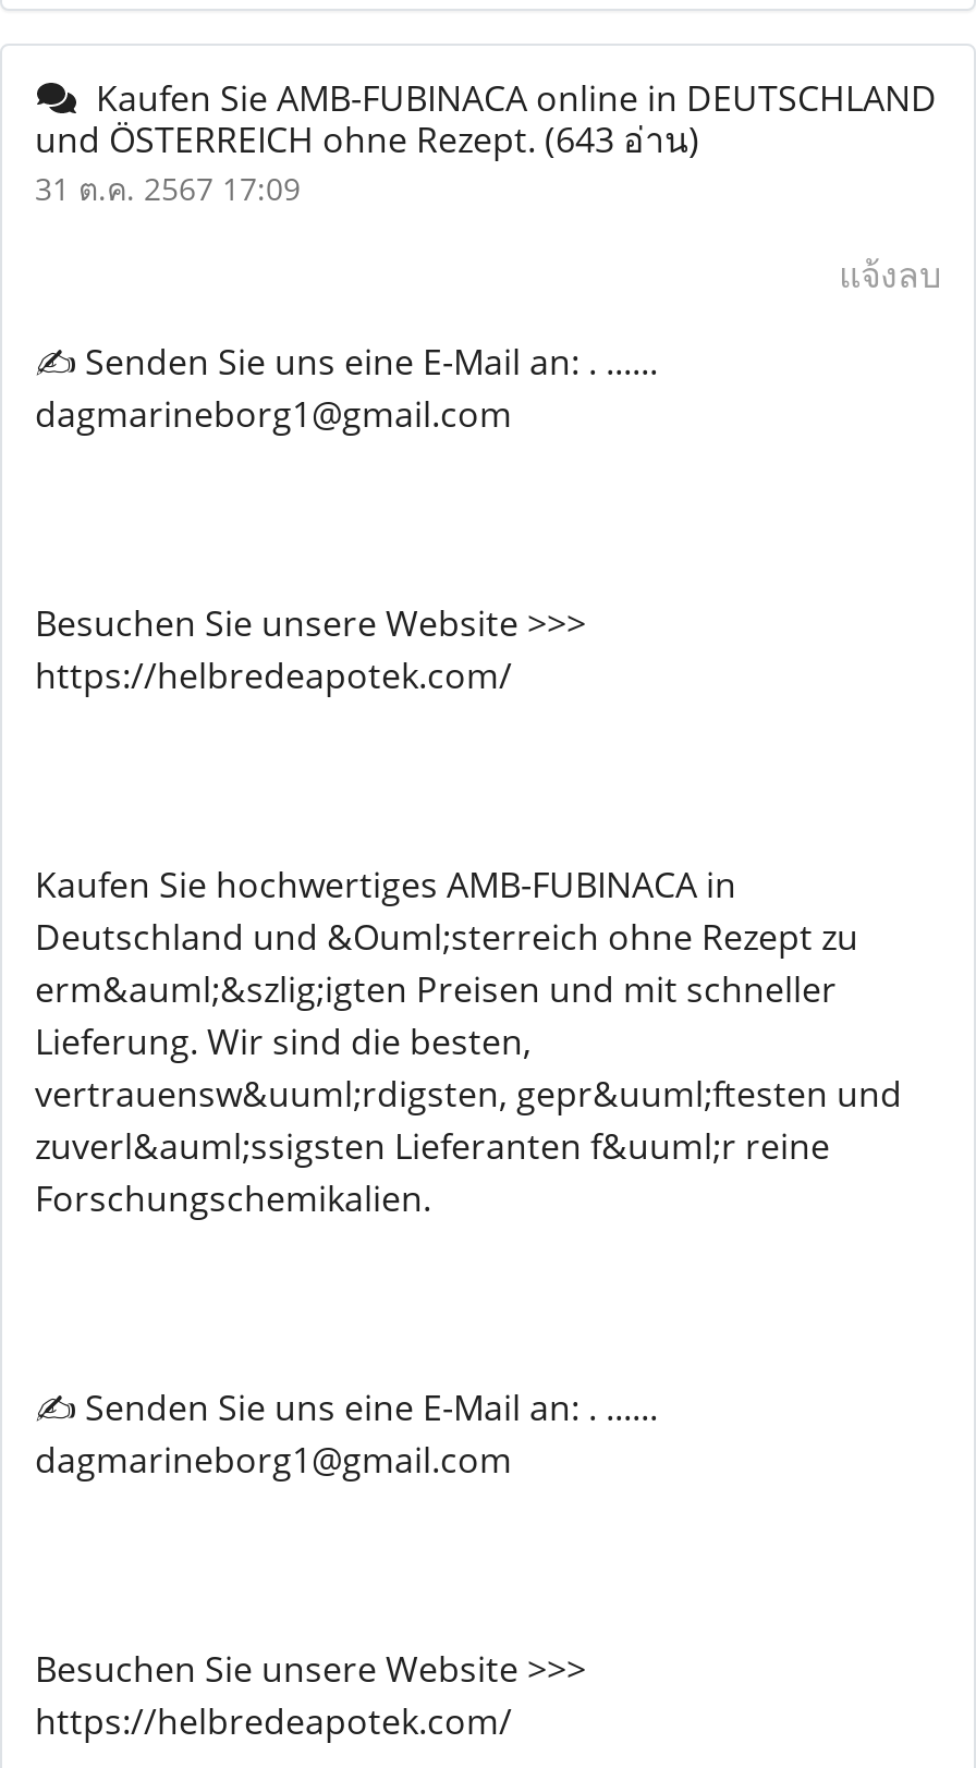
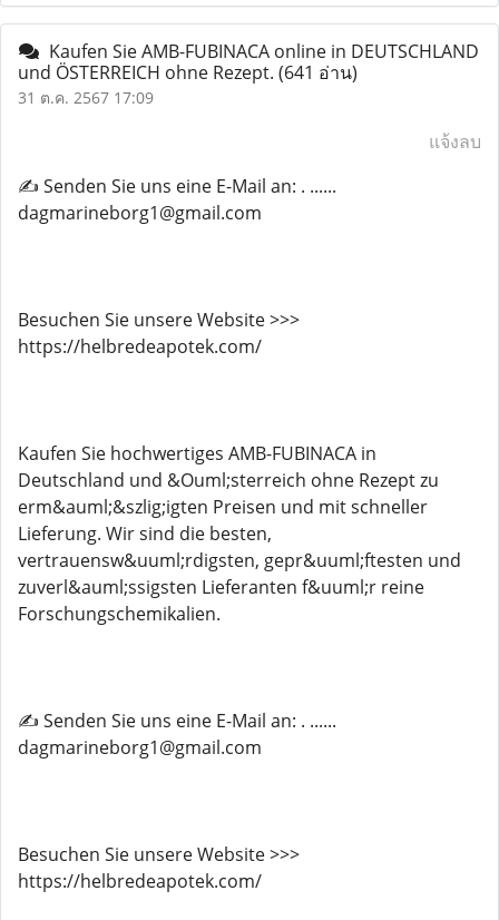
[35,115,699,163] und ÖSTERREICH ohne Rezept. (643 อ่าน) -> [18,60,358,85] und ÖSTERREICH ohne Rezept. (641 อ่าน)

